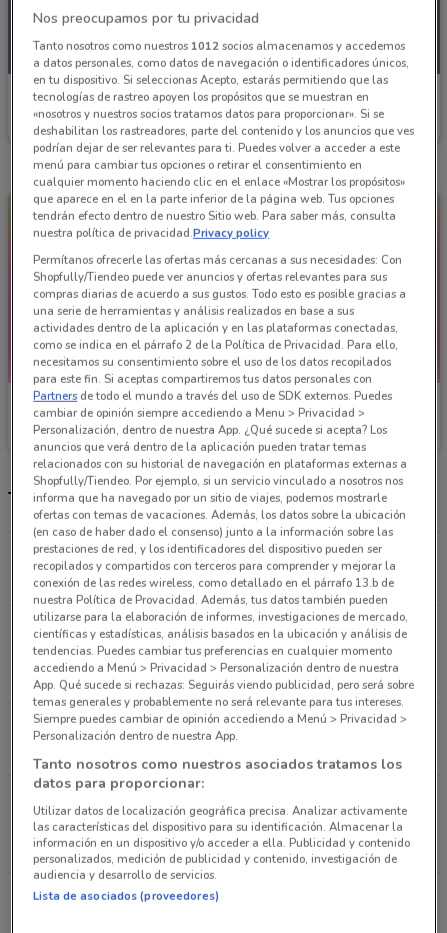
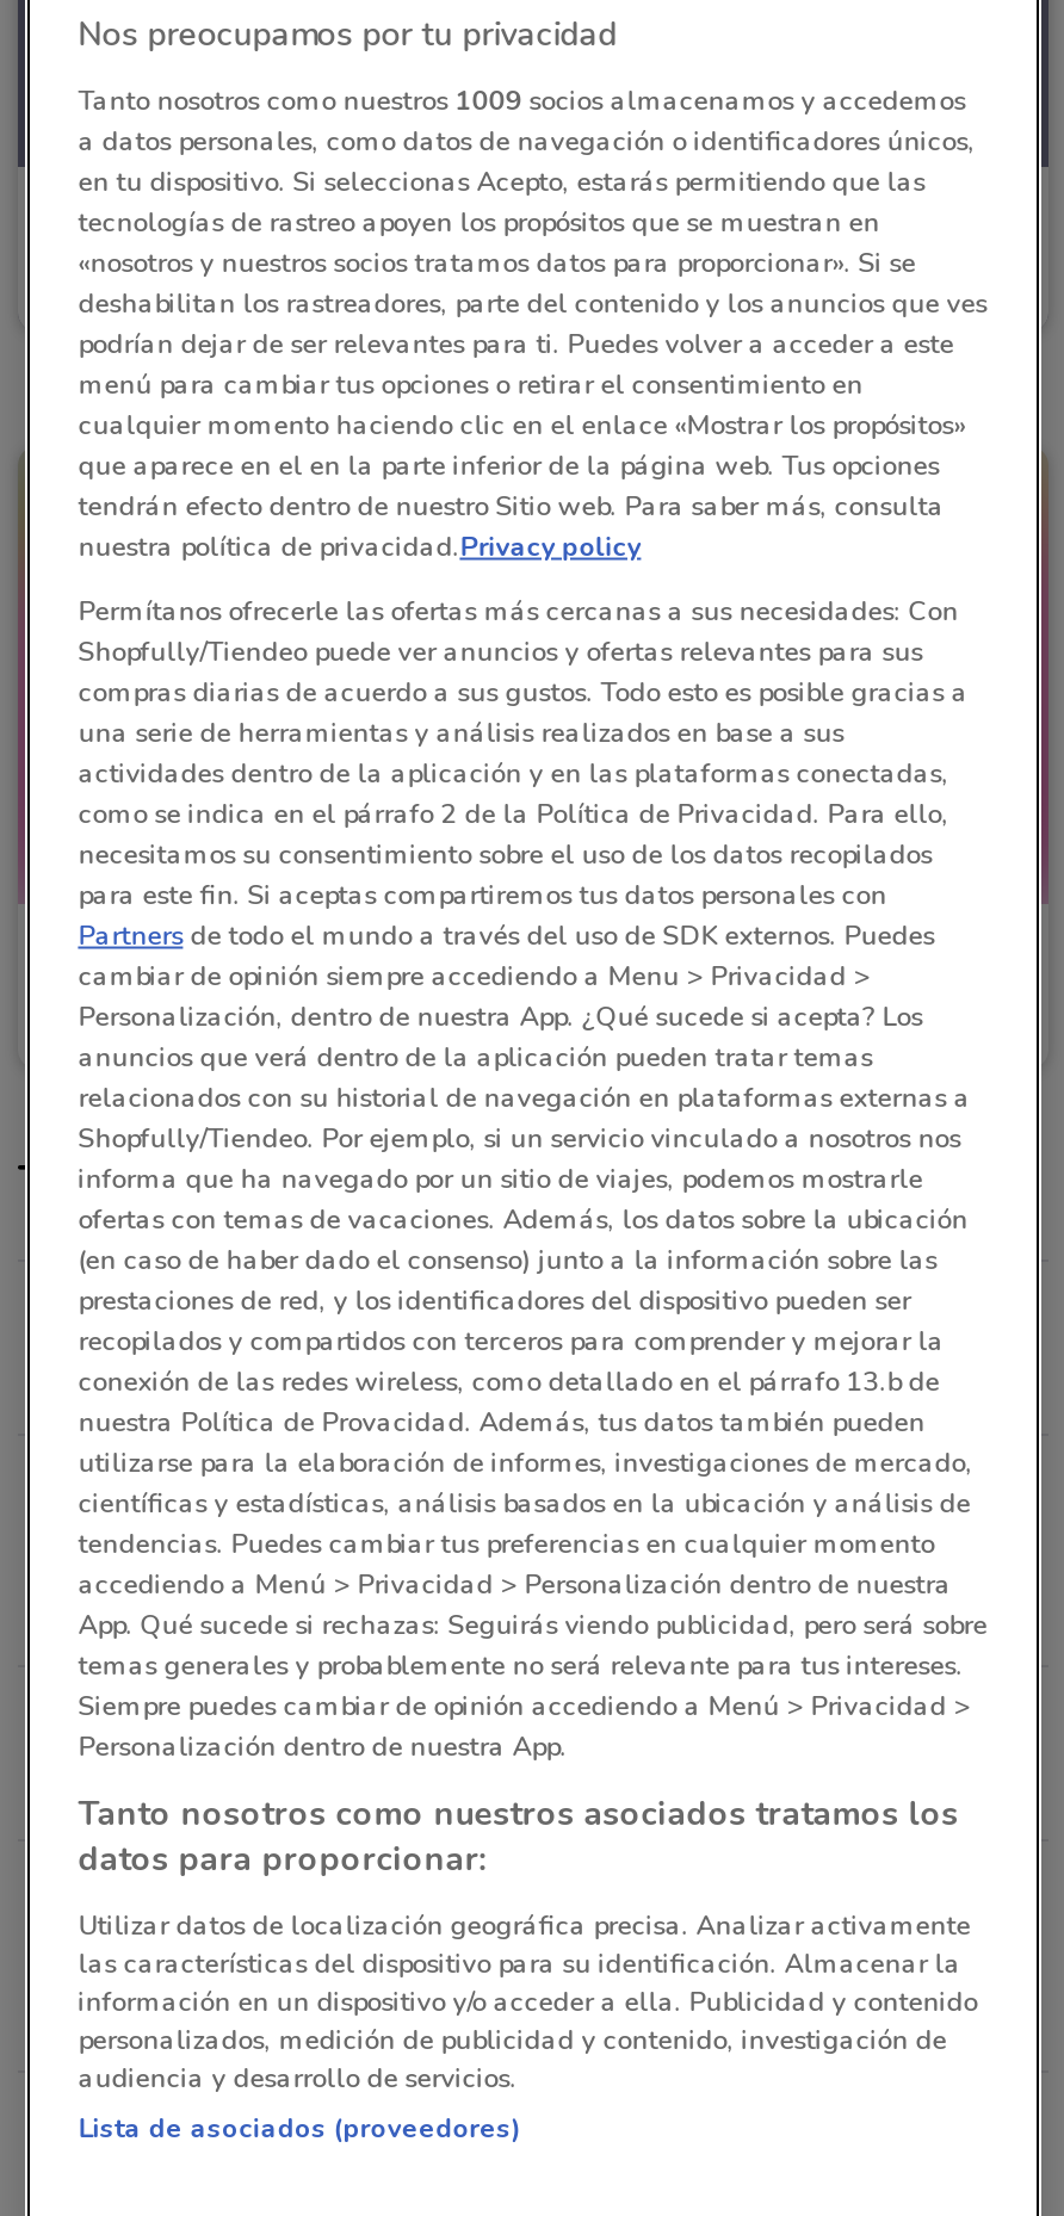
[33,38,405,54] Tanto nosotros como nuestros 1012 socios almacenamos y accedemos -> [78,81,965,120] Tanto nosotros como nuestros 1009 socios almacenamos y accedemos

